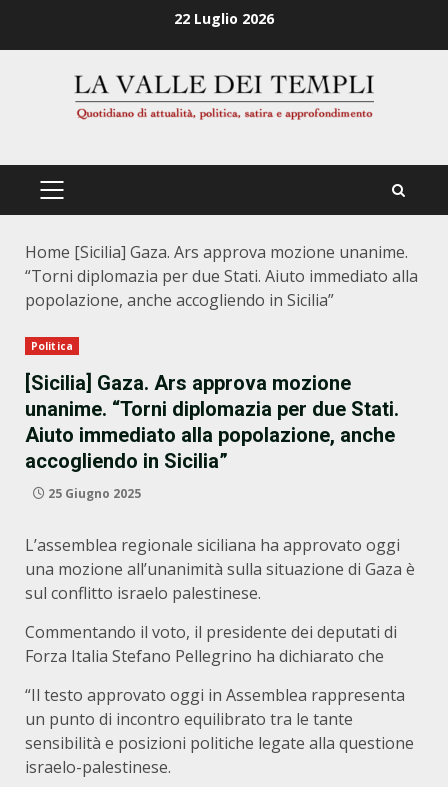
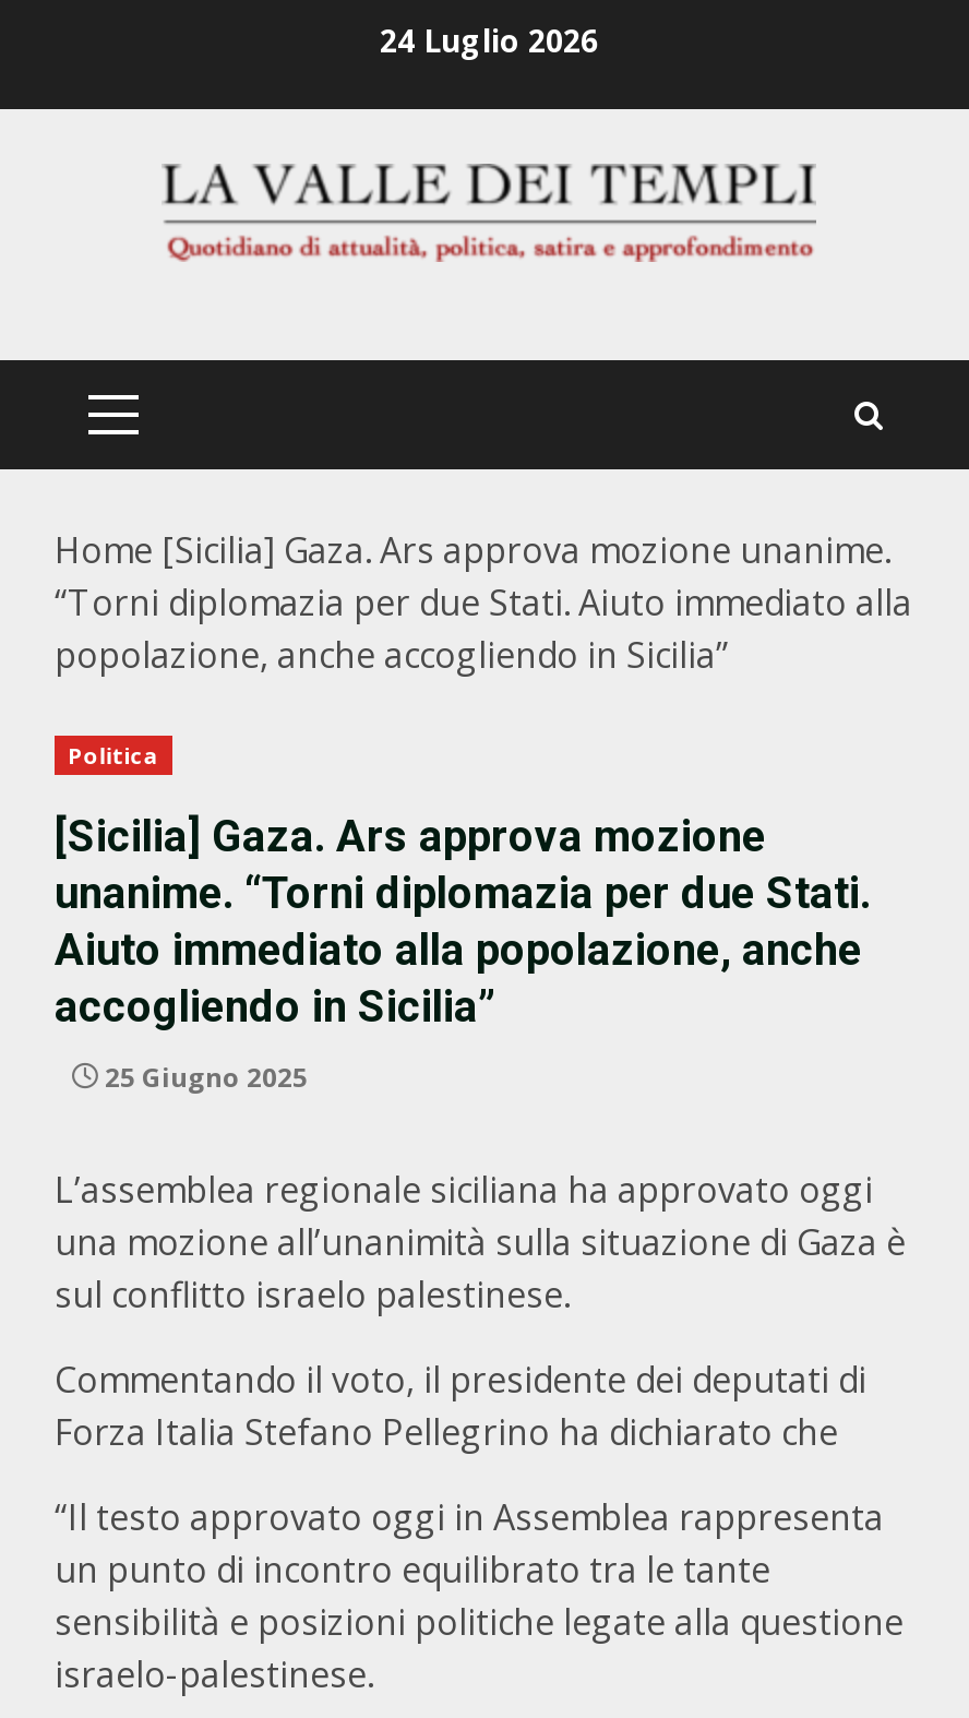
[174,8,274,27] 22 Luglio 2026 -> [380,19,598,60] 24 Luglio 2026

